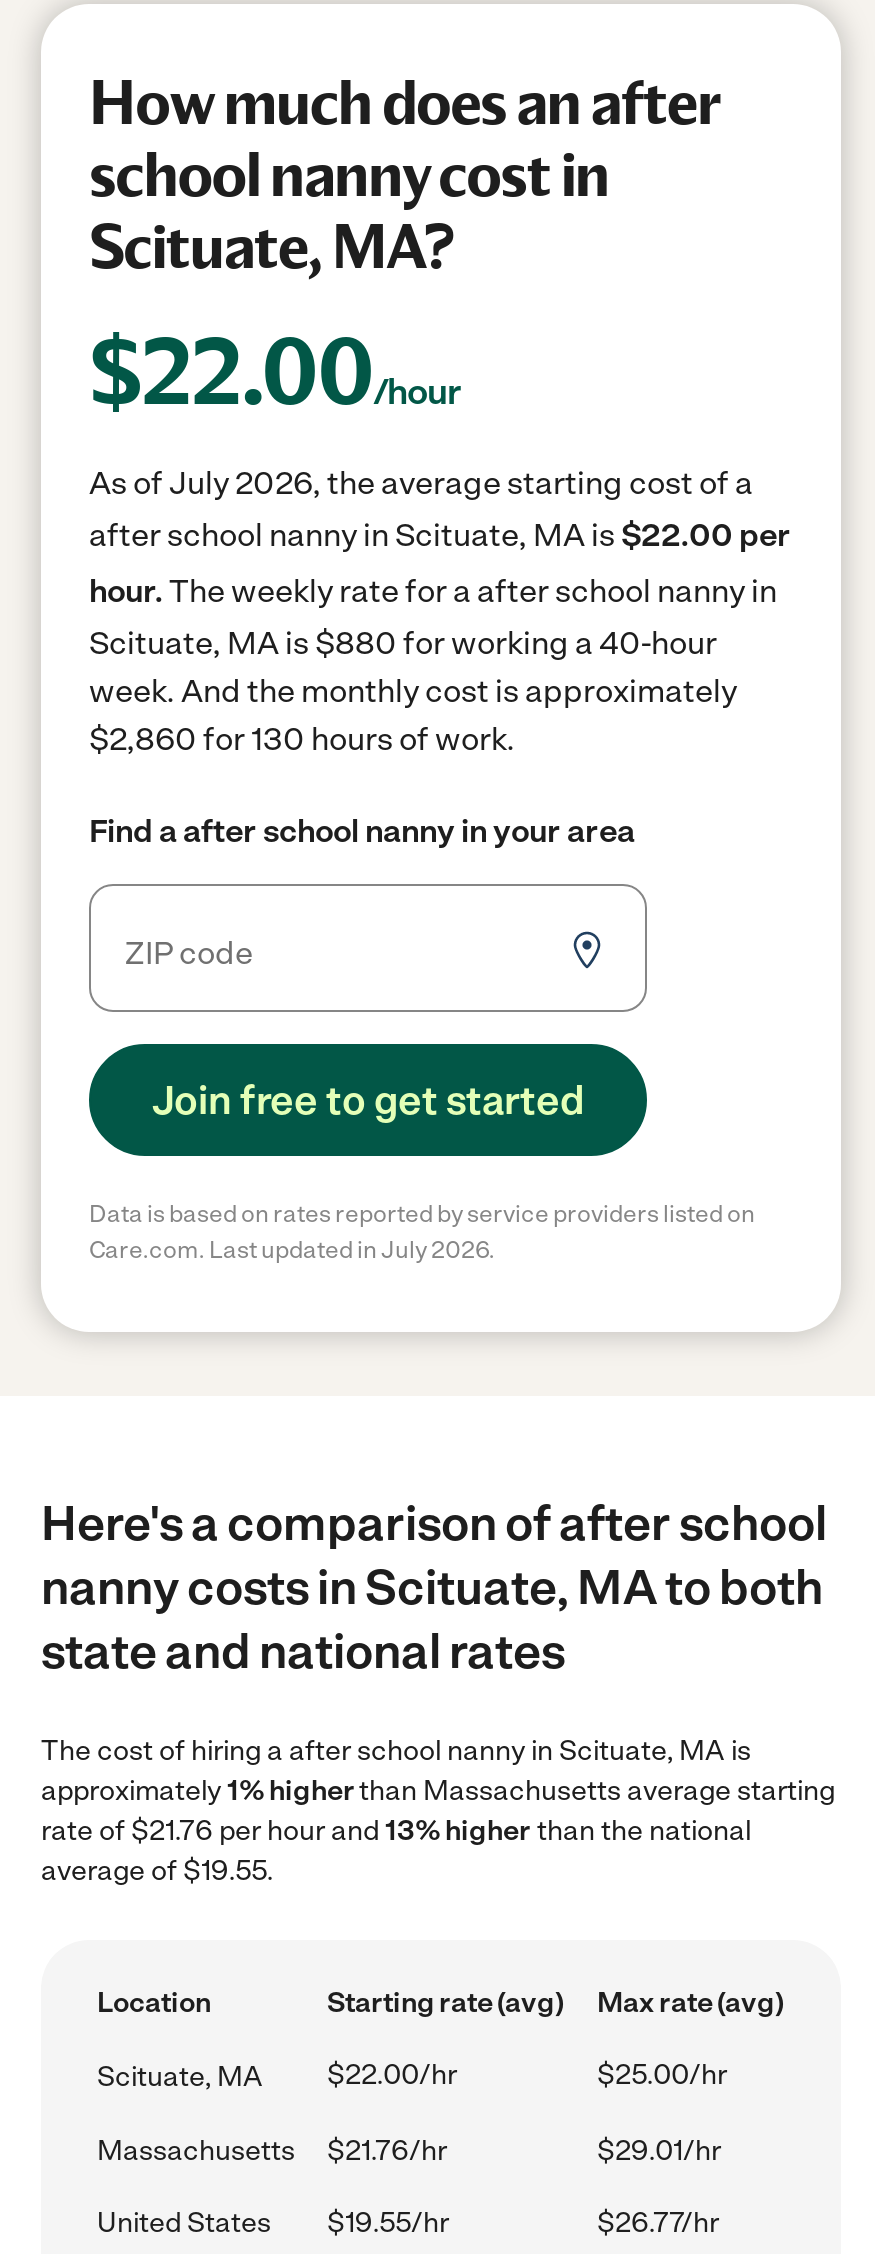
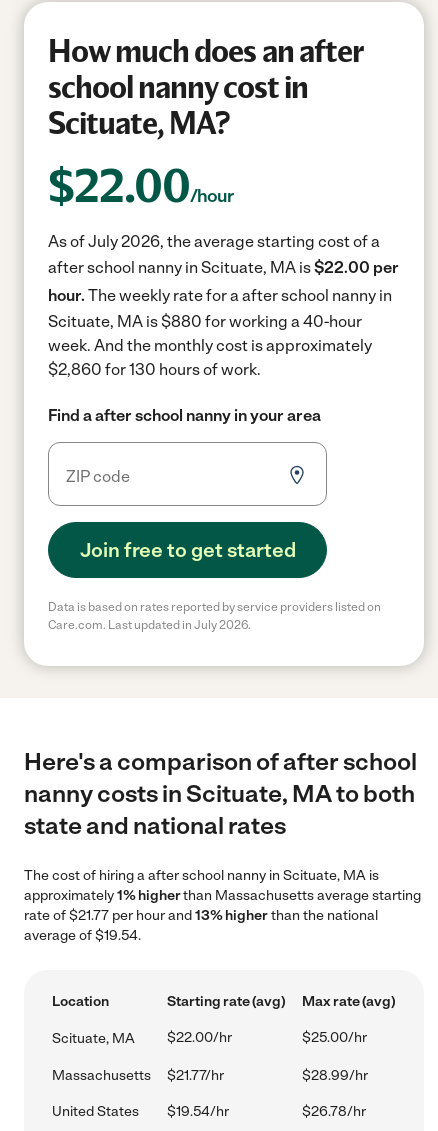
[41,1814,751,1848] rate of $21.76 per hour and 13% higher than the national -> [24,907,378,924] rate of $21.77 per hour and 13% higher than the national
[41,1854,273,1888] average of $19.55. -> [24,927,141,944] average of $19.54.
[327,2134,721,2168] $21.76/hr | $29.01/hr -> [167,1067,368,1084] $21.77/hr | $28.99/hr
[327,2206,719,2240] $19.55/hr | $26.77/hr -> [167,1103,366,1120] $19.54/hr | $26.78/hr

